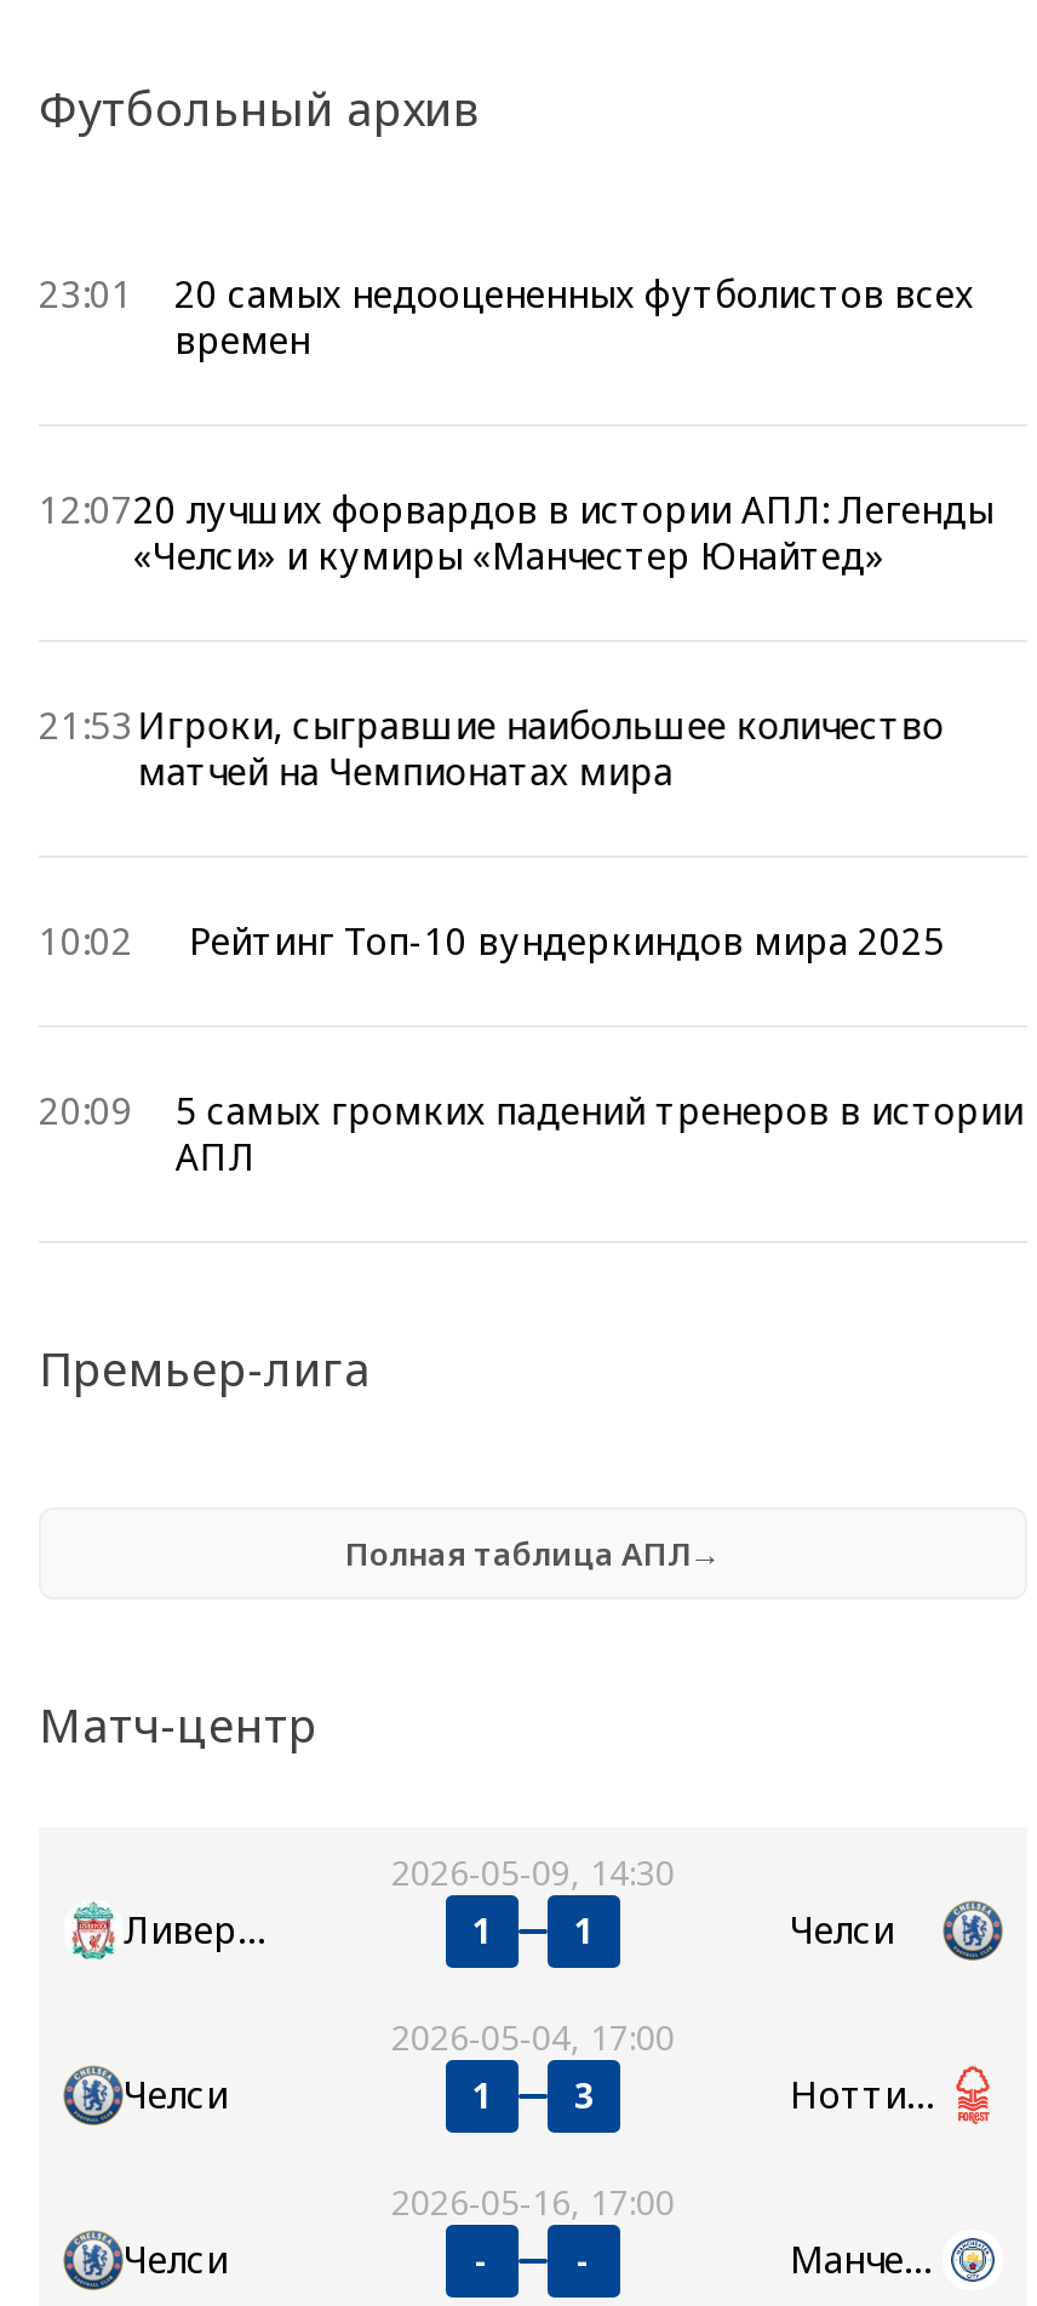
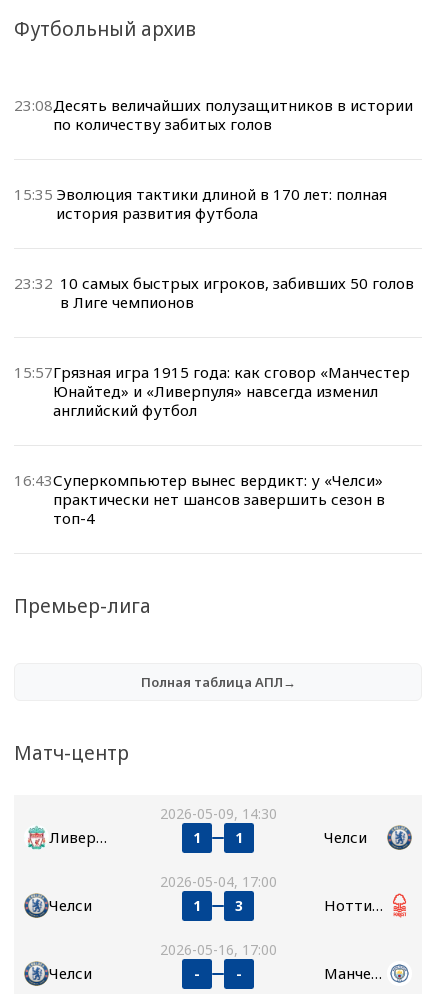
[39,268,974,362] 23:01 | 20 самых недооцененных футболистов всех | времен -> [14,94,413,133] 23:08Десять величайших полузащитников в истории | по количеству забитых голов
[39,483,993,578] 12:0720 лучших форвардов в истории АПЛ: Легенды | «Челси» и кумиры «Манчестер Юнайтед» -> [14,183,387,222] 15:35 Эволюция тактики длиной в 170 лет: полная | история развития футбола
[39,699,944,794] 21:53 Игроки, сыгравшие наибольшее количество | матчей на Чемпионатах мира -> [14,272,414,311] 23:32 10 самых быстрых игроков, забивших 50 голов | в Лиге чемпионов
[39,915,945,963] 10:02 | Рейтинг Топ-10 вундеркиндов мира 2025 -> [14,361,410,419] 15:57Грязная игра 1915 года: как сговор «Манчестер | Юнайтед» и «Ливерпуля» навсегда изменил | английский футбол
[39,1085,1023,1179] 20:09 | 5 самых громких падений тренеров в истории | АПЛ -> [14,469,385,527] 16:43Суперкомпьютер вынес вердикт: у «Челси» | практически нет шансов завершить сезон в | топ-4

